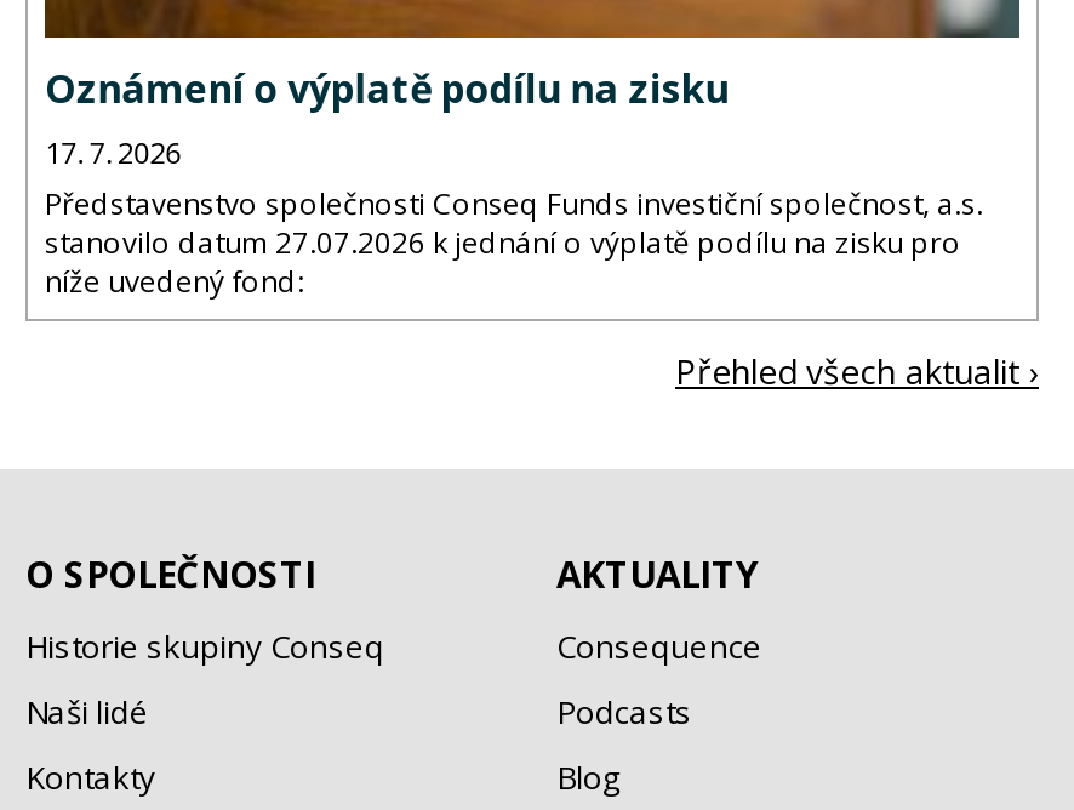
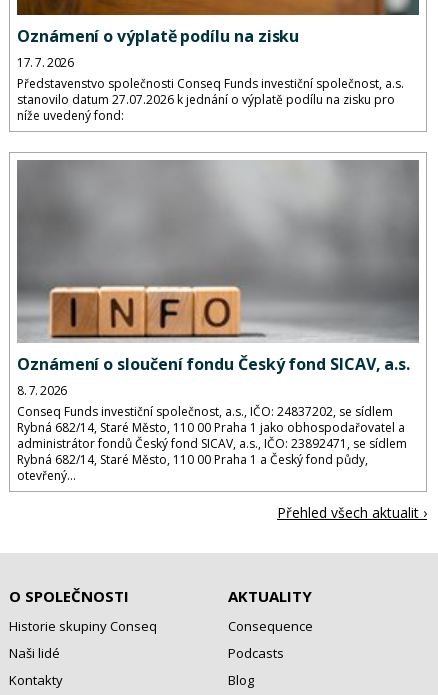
none -> [12,143,419,484] [image] | Oznámení o sloučení fondu Český fond SICAV, a.s. | 8. 7. 2026 | Conseq Funds investiční společnost, a.s., IČO: 24837202, se sídlem | Rybná 682/14, Staré Město, 110 00 Praha 1 jako obhospodařovatel a | administrátor fondů Český fond SICAV, a.s., IČO: 23892471, se sídlem | Rybná 682/14, Staré Město, 110 00 Praha 1 a Český fond půdy, | otevřený...

